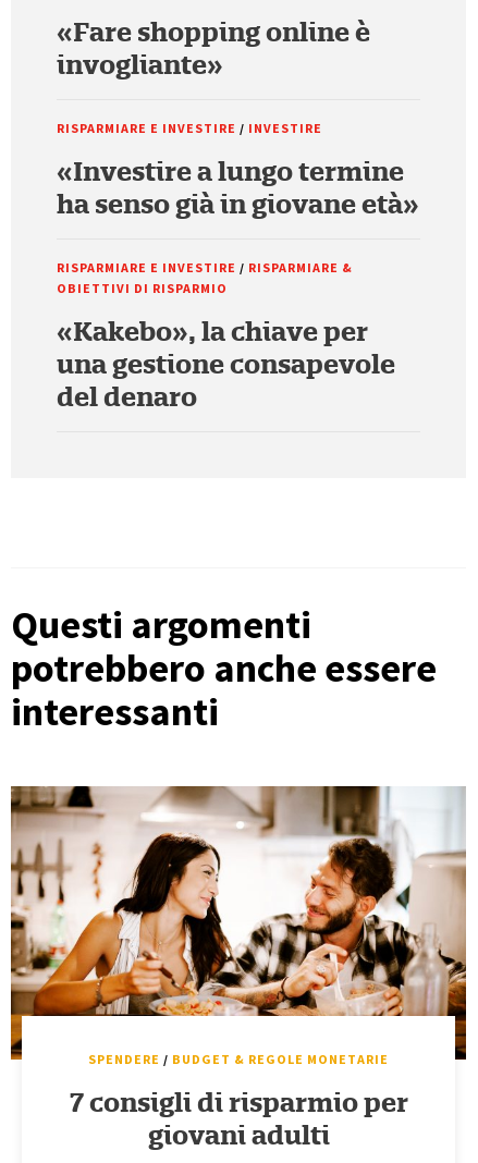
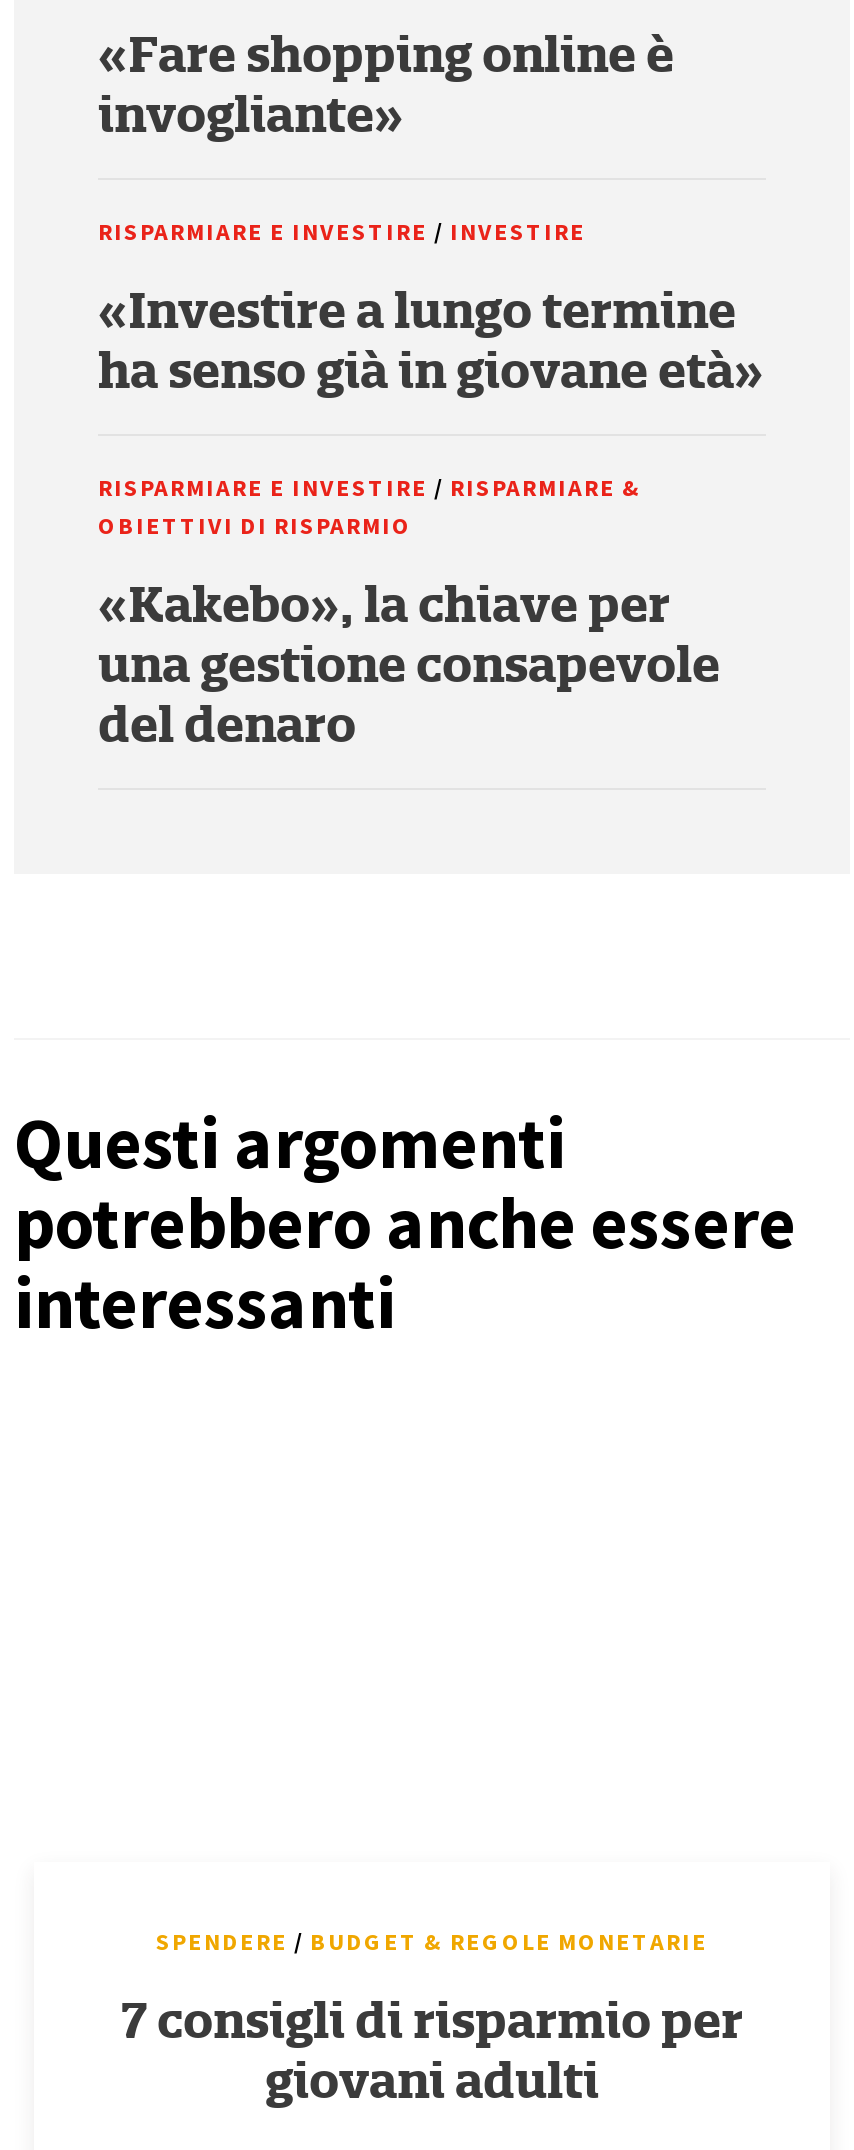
[10,785,467,1061] [image] -> none

